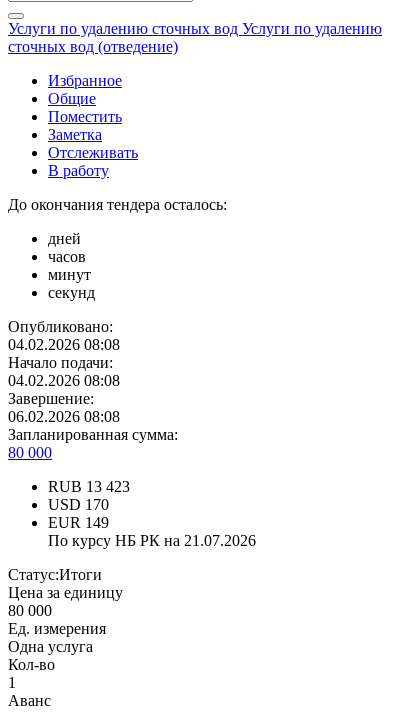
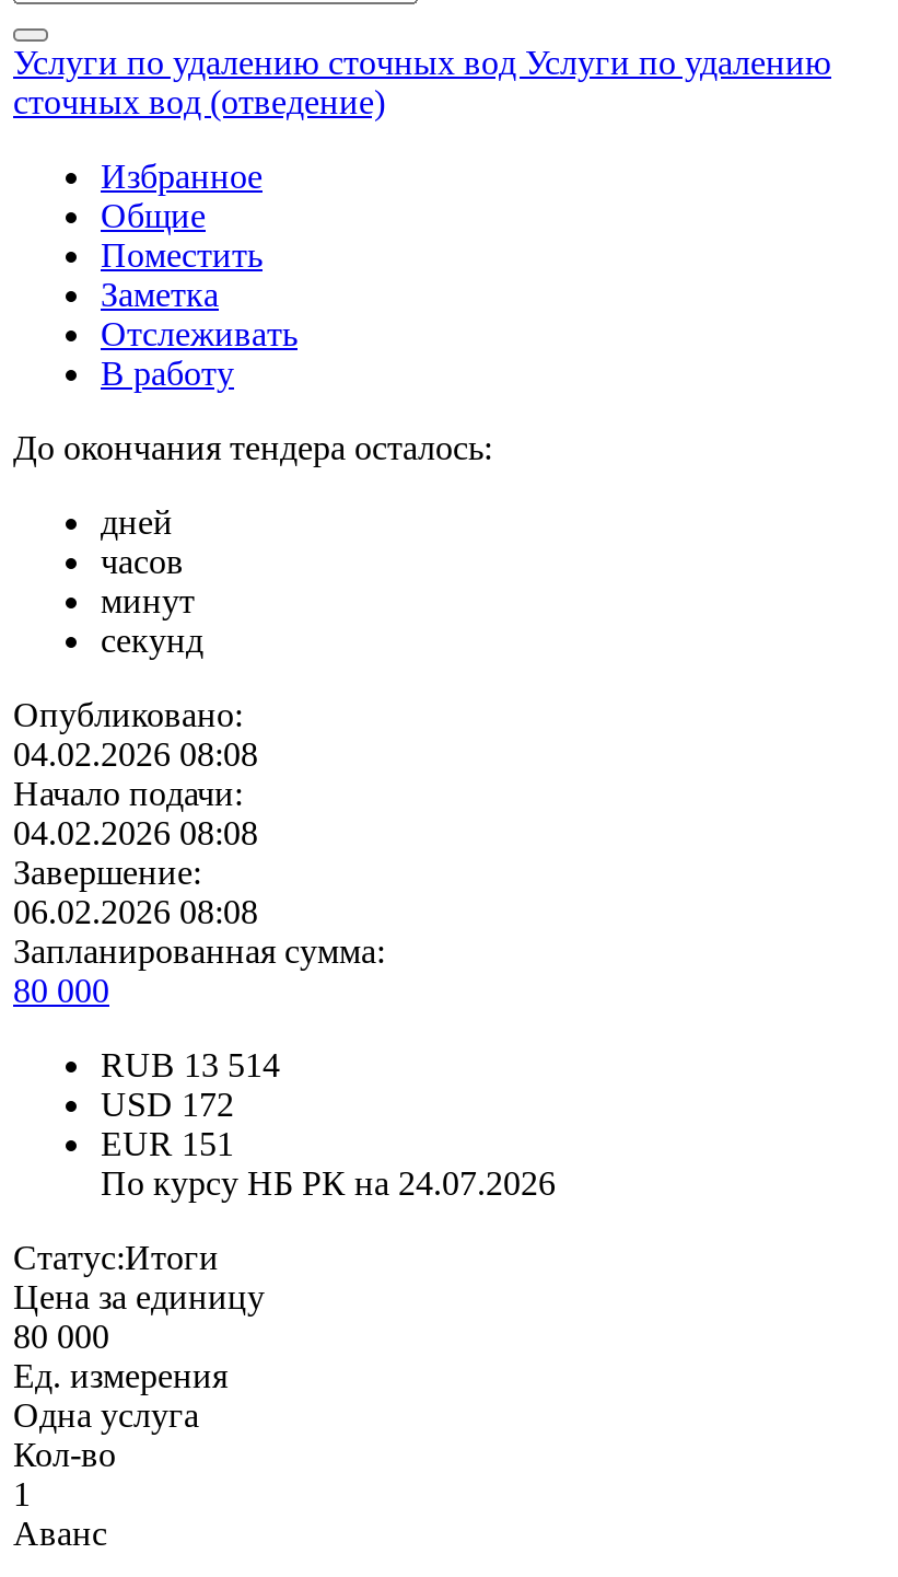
[48,478,130,495] RUB 13 423 -> [101,1047,280,1084] RUB 13 514
[48,496,109,513] USD 170 -> [101,1086,234,1123] USD 172
[48,514,109,531] EUR 149 -> [101,1125,234,1163] EUR 151
[48,532,256,549] По курсу НБ РК на 21.07.2026 -> [101,1165,556,1202] По курсу НБ РК на 24.07.2026

